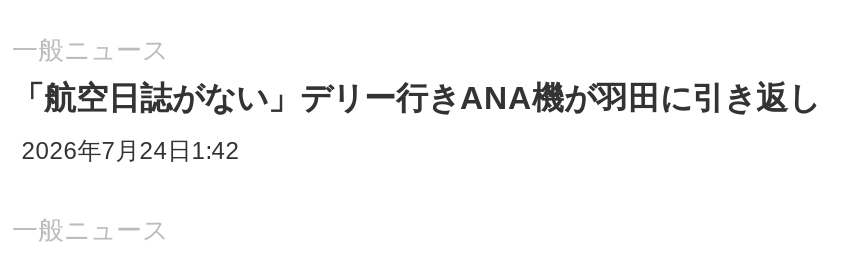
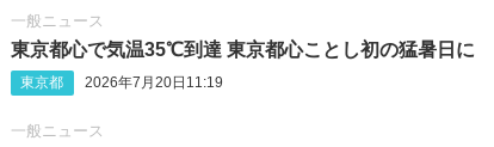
[12,81,820,115] 「航空日誌がない」デリー行きANA機が羽田に引き返し -> [11,39,475,60] 東京都心で気温35℃到達 東京都心ことし初の猛暑日に
[22,136,240,164] 2026年7月24日1:42 -> [21,74,224,91] 東京都 | 2026年7月20日11:19

